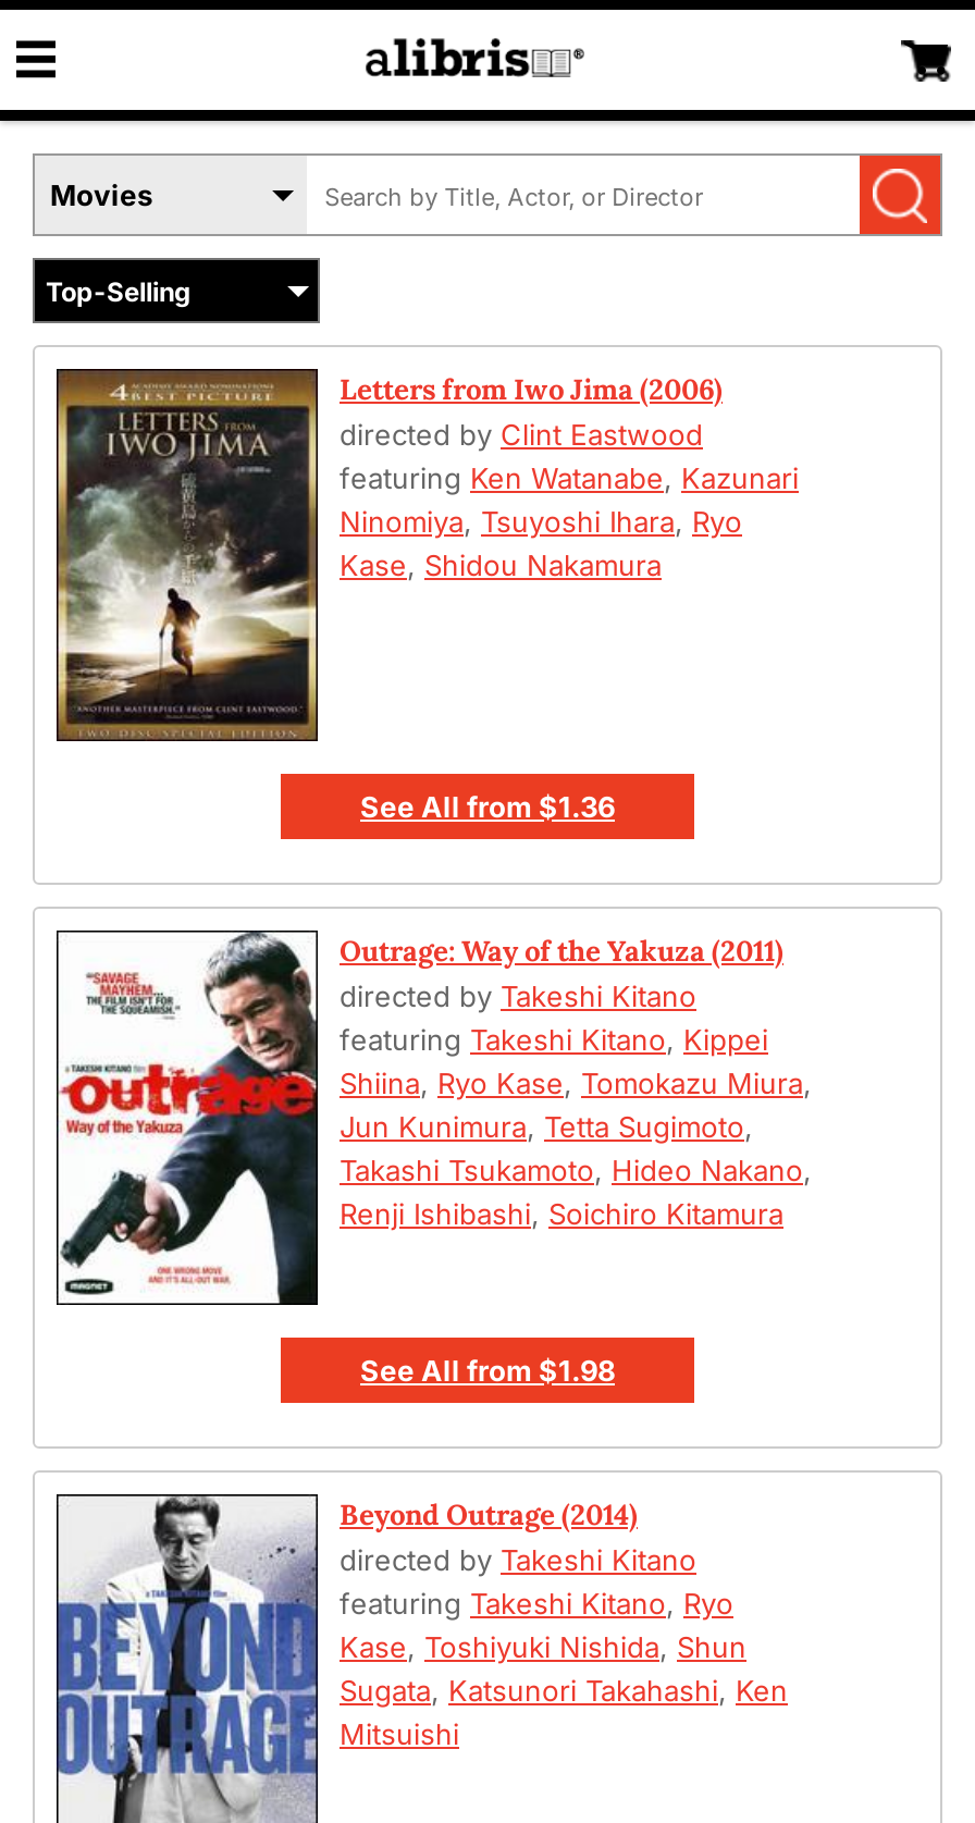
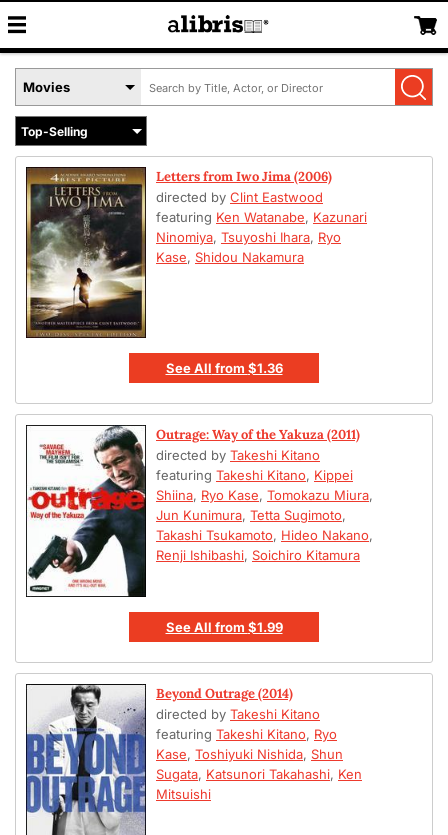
[360,1353,615,1388] See All from $1.98 -> [165,619,282,635] See All from $1.99

